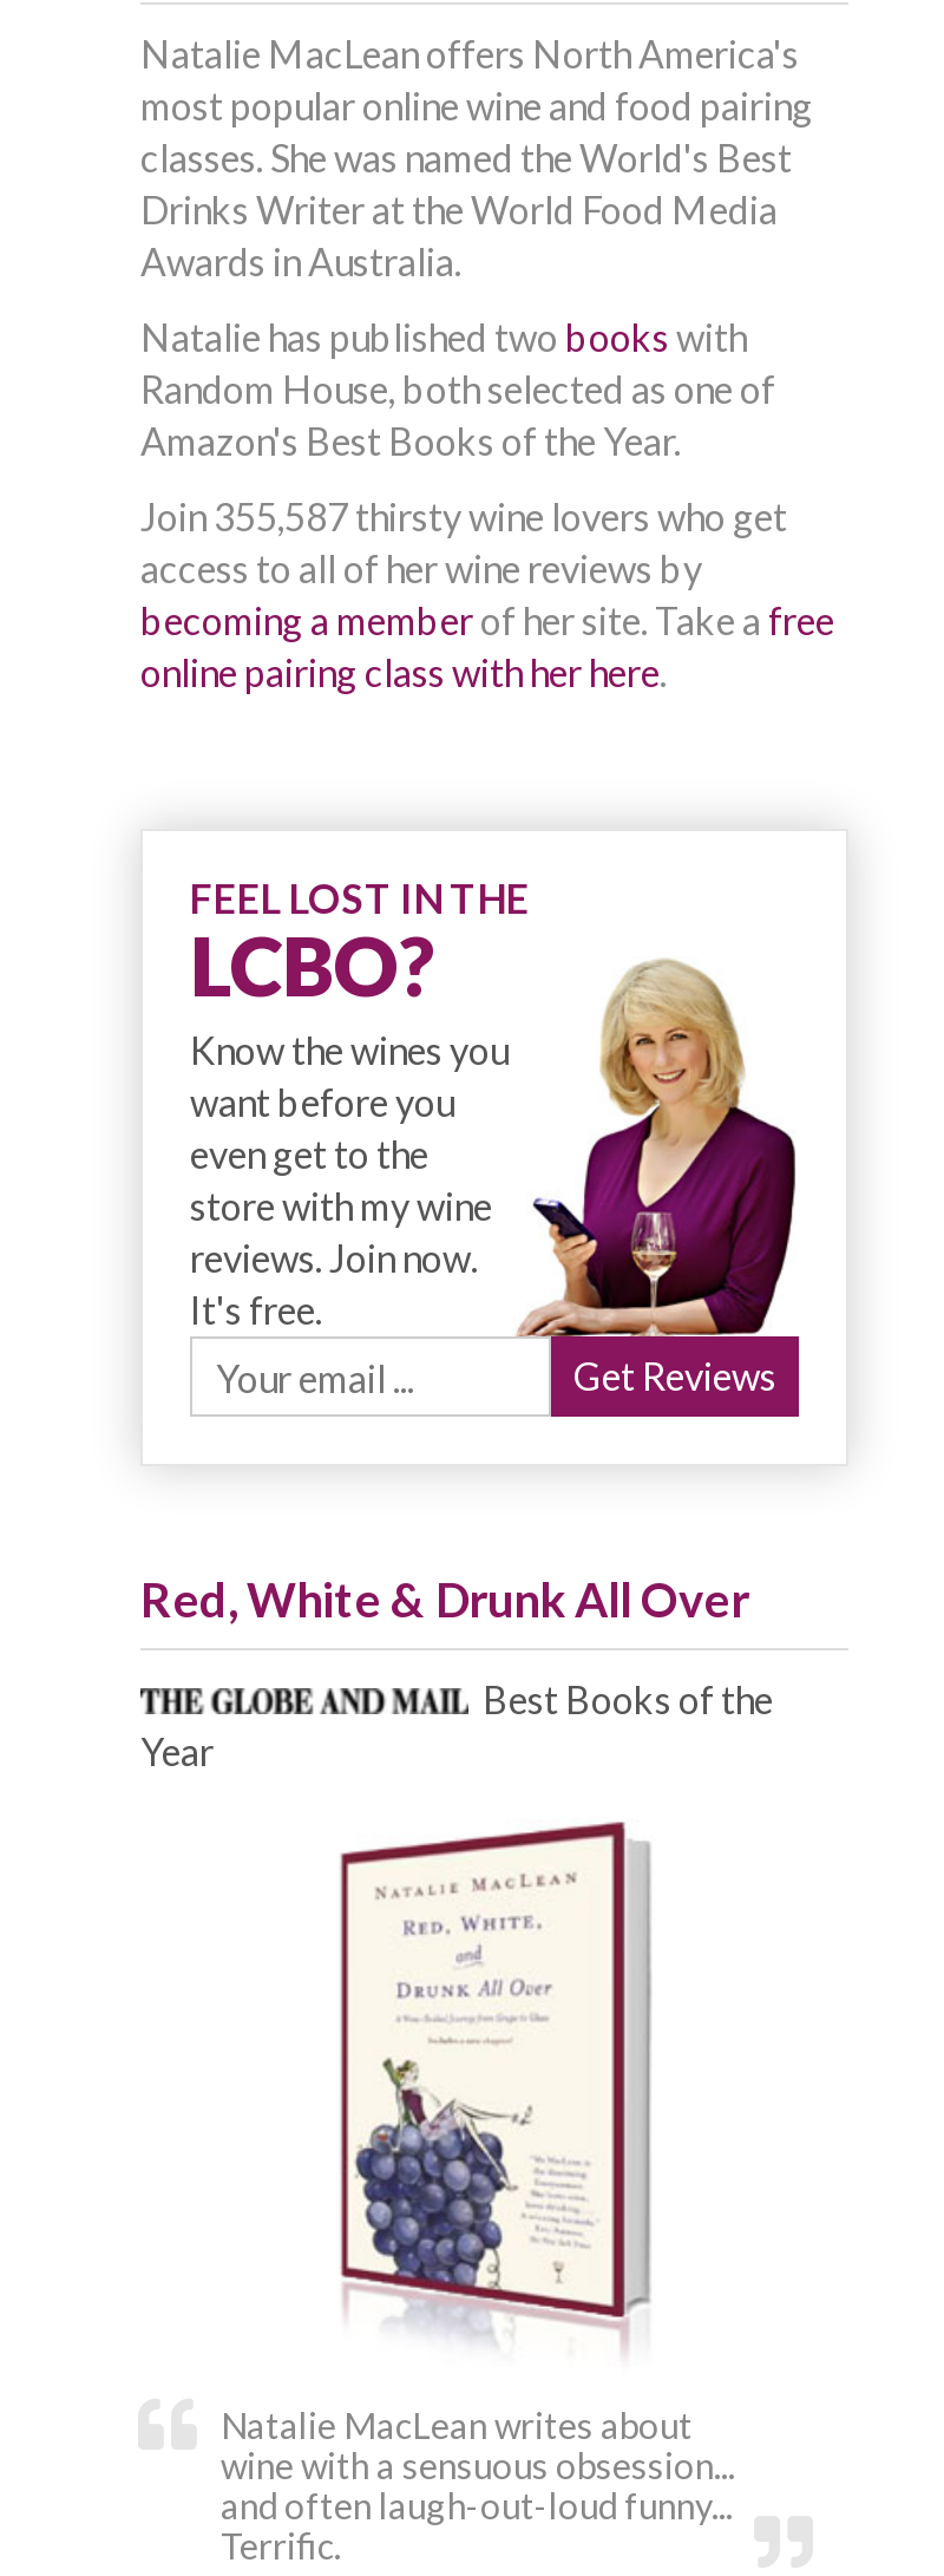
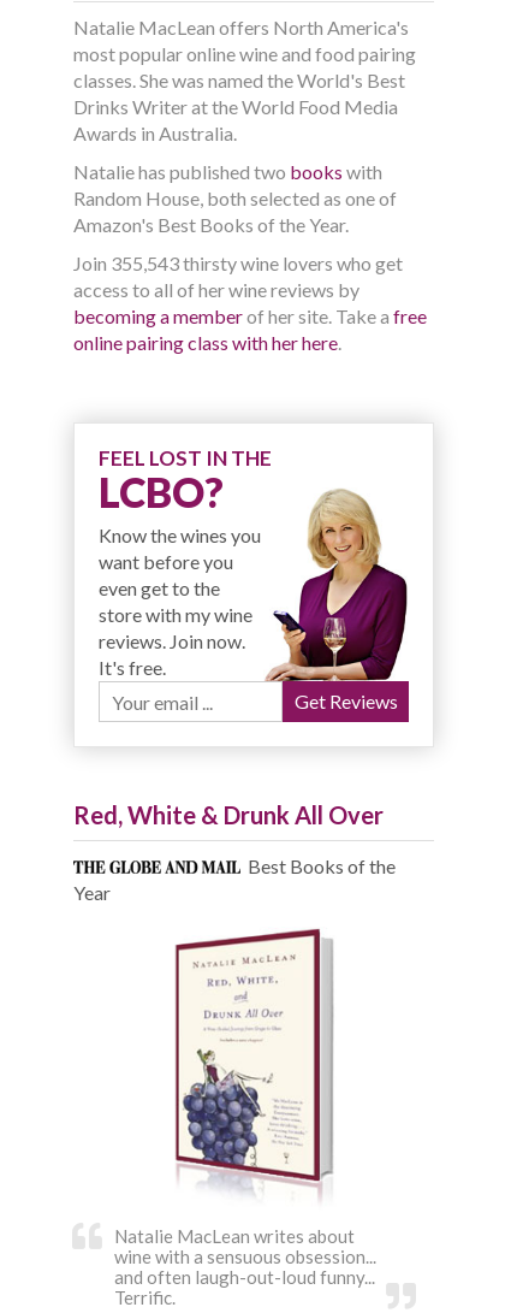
[140,495,787,540] Join 355,587 thirsty wine lovers who get -> [73,252,403,275] Join 355,543 thirsty wine lovers who get

